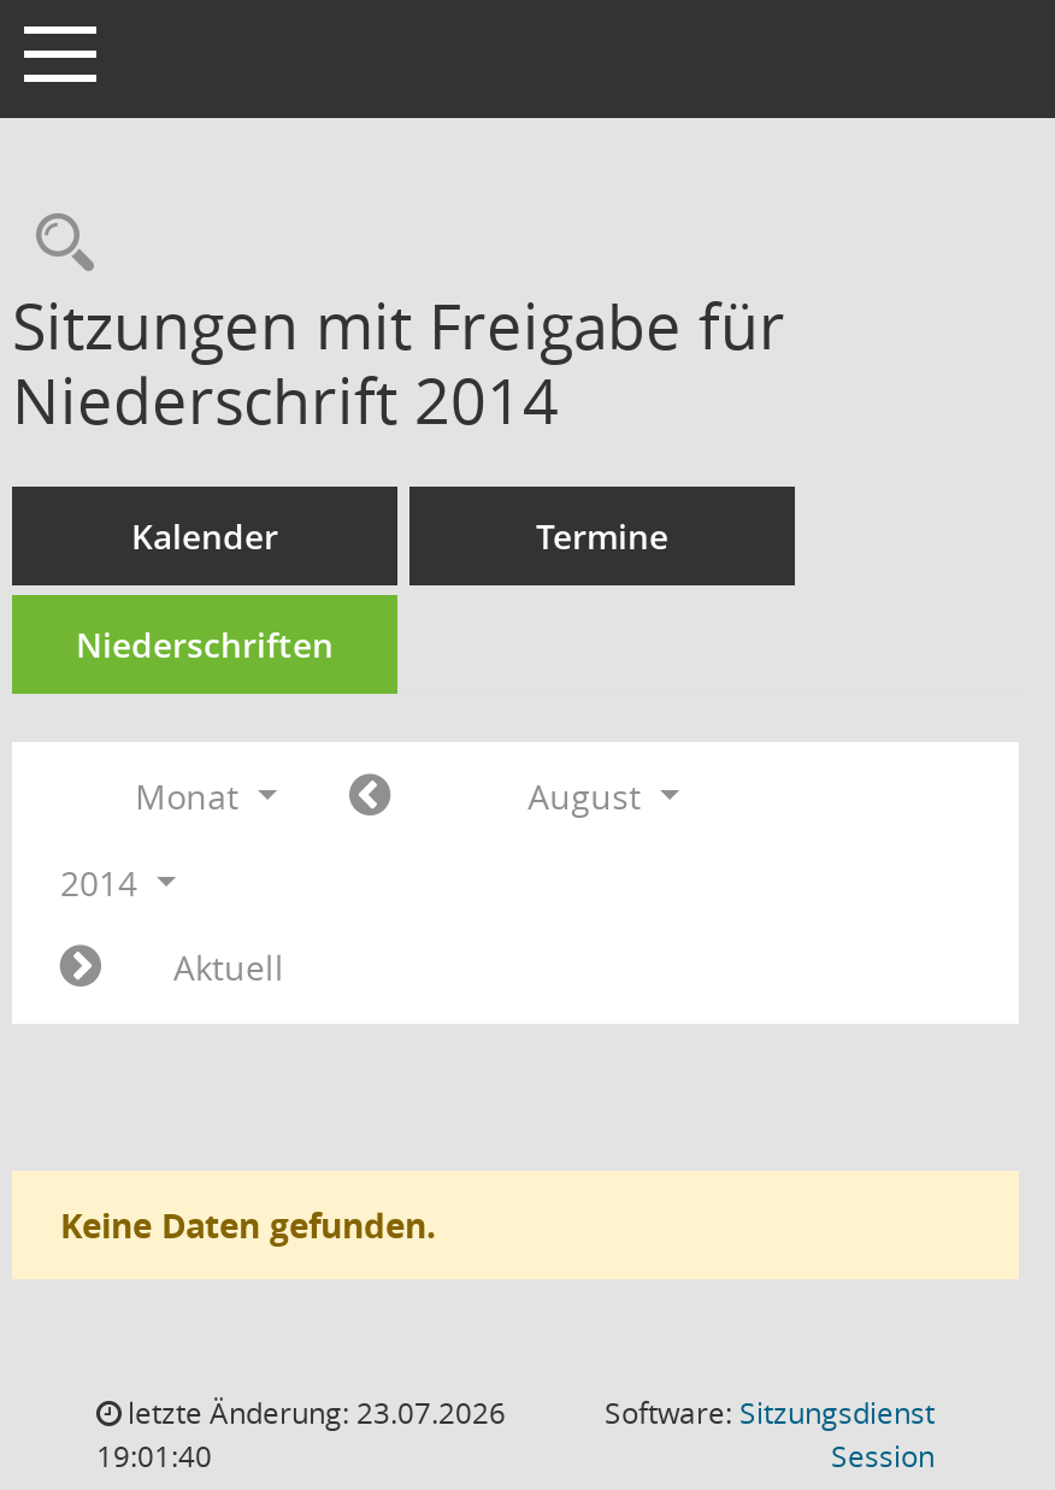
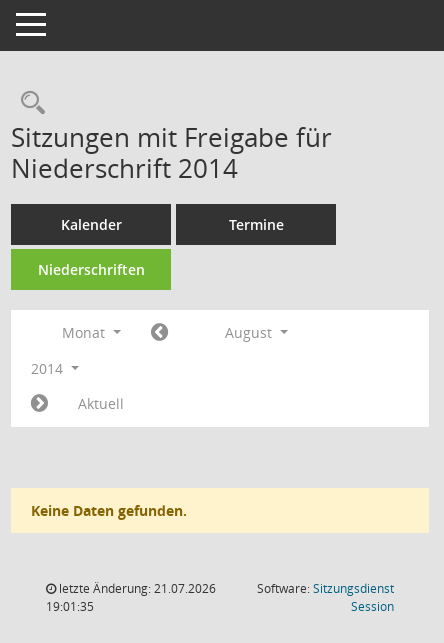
[120,1392,506,1433] letzte Änderung: 23.07.2026 -> [56,580,216,597] letzte Änderung: 21.07.2026
[96,1436,212,1477] 19:01:40 -> [46,598,94,615] 19:01:35

